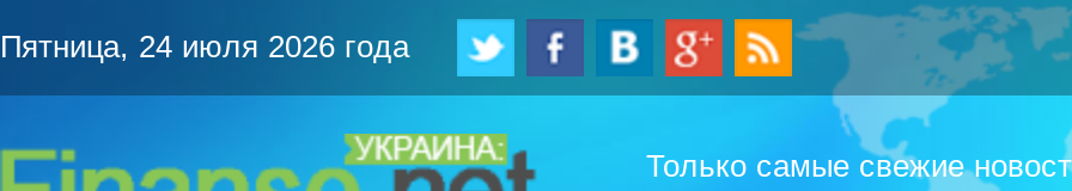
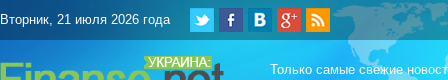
[0,29,409,64] Пятница, 24 июля 2026 года -> [0,12,170,27] Вторник, 21 июля 2026 года

